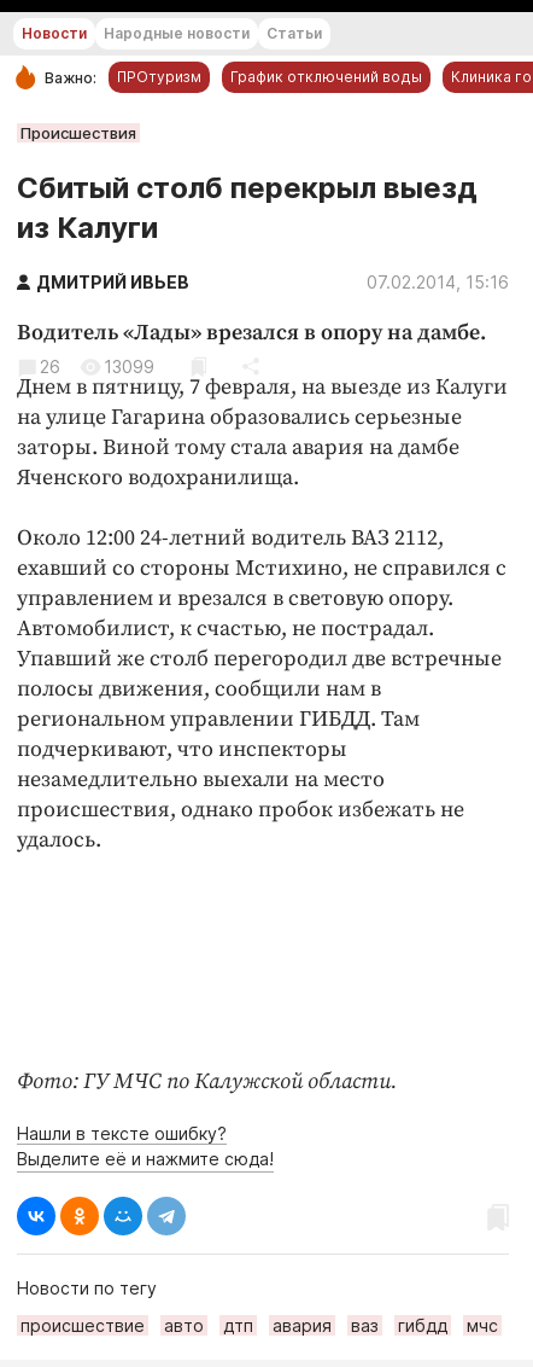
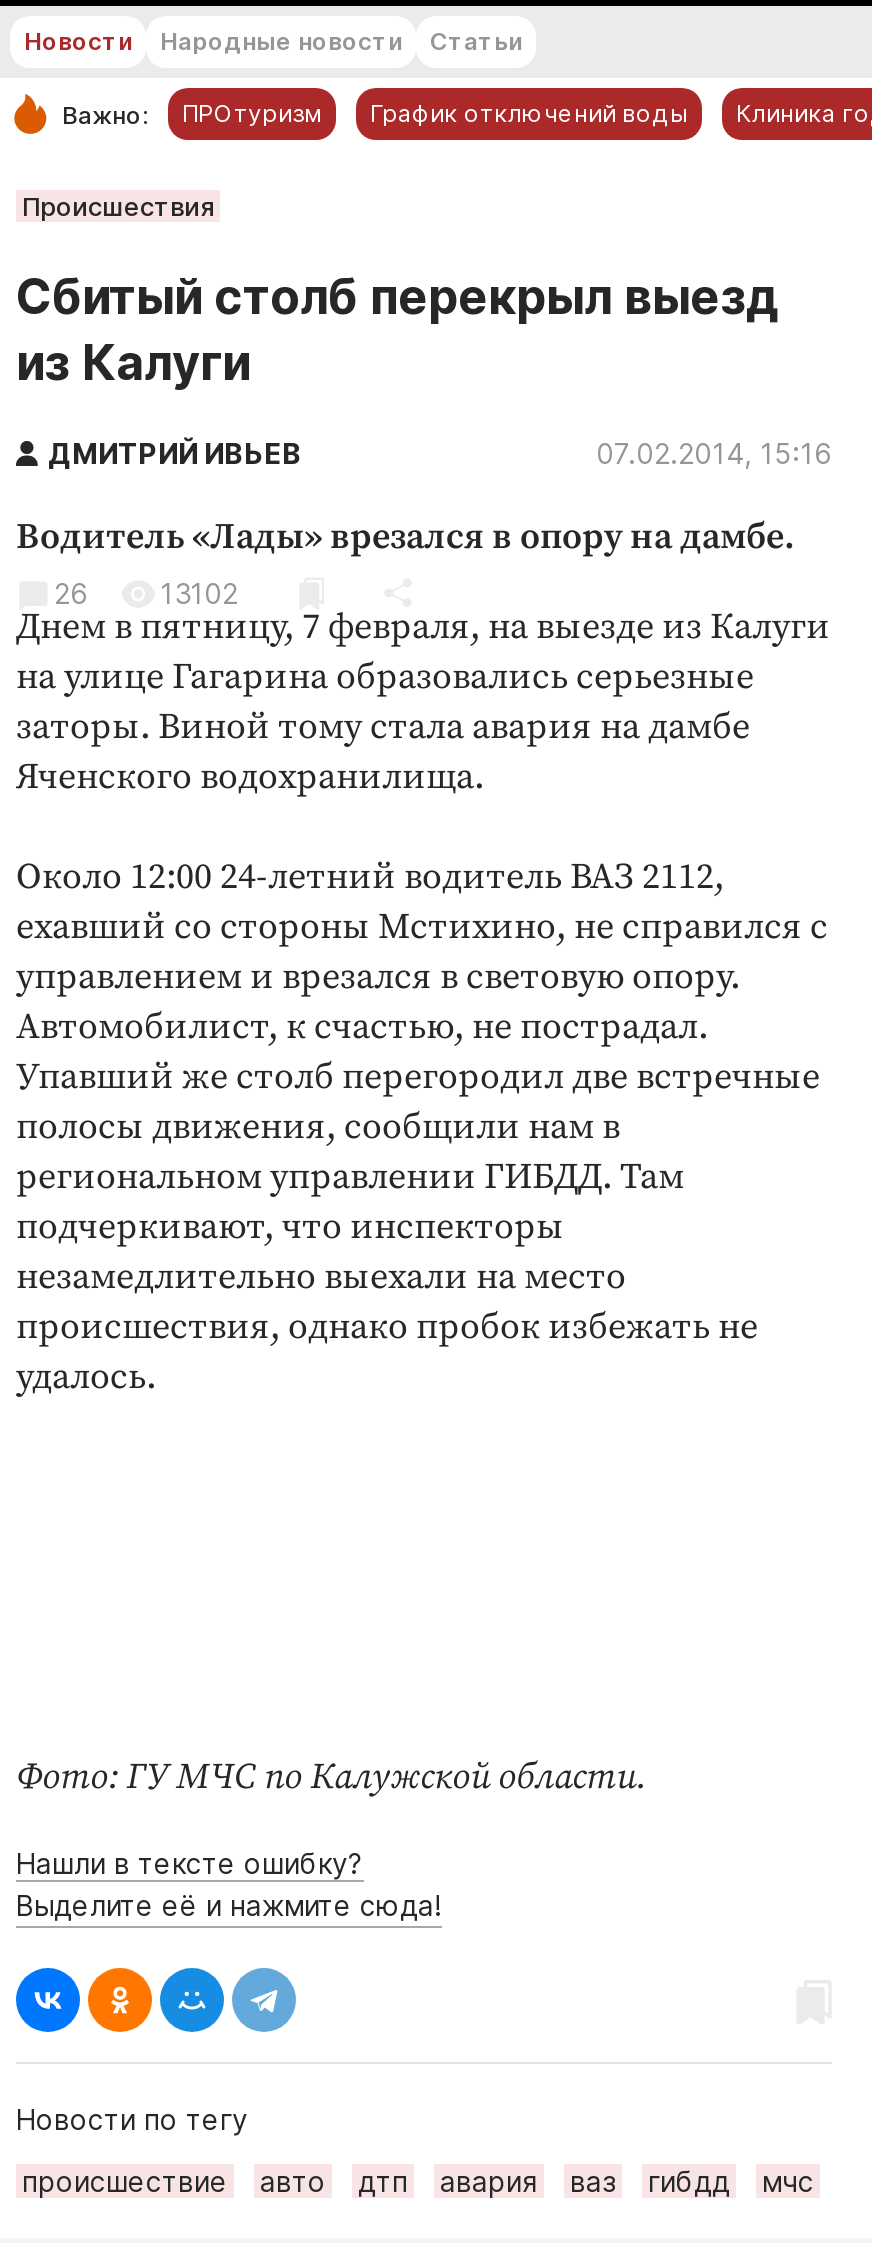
[104,356,154,377] 13099 -> [160,576,238,610] 13102

